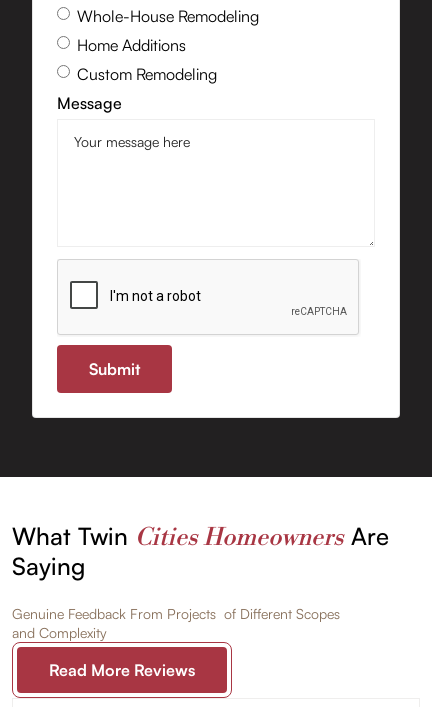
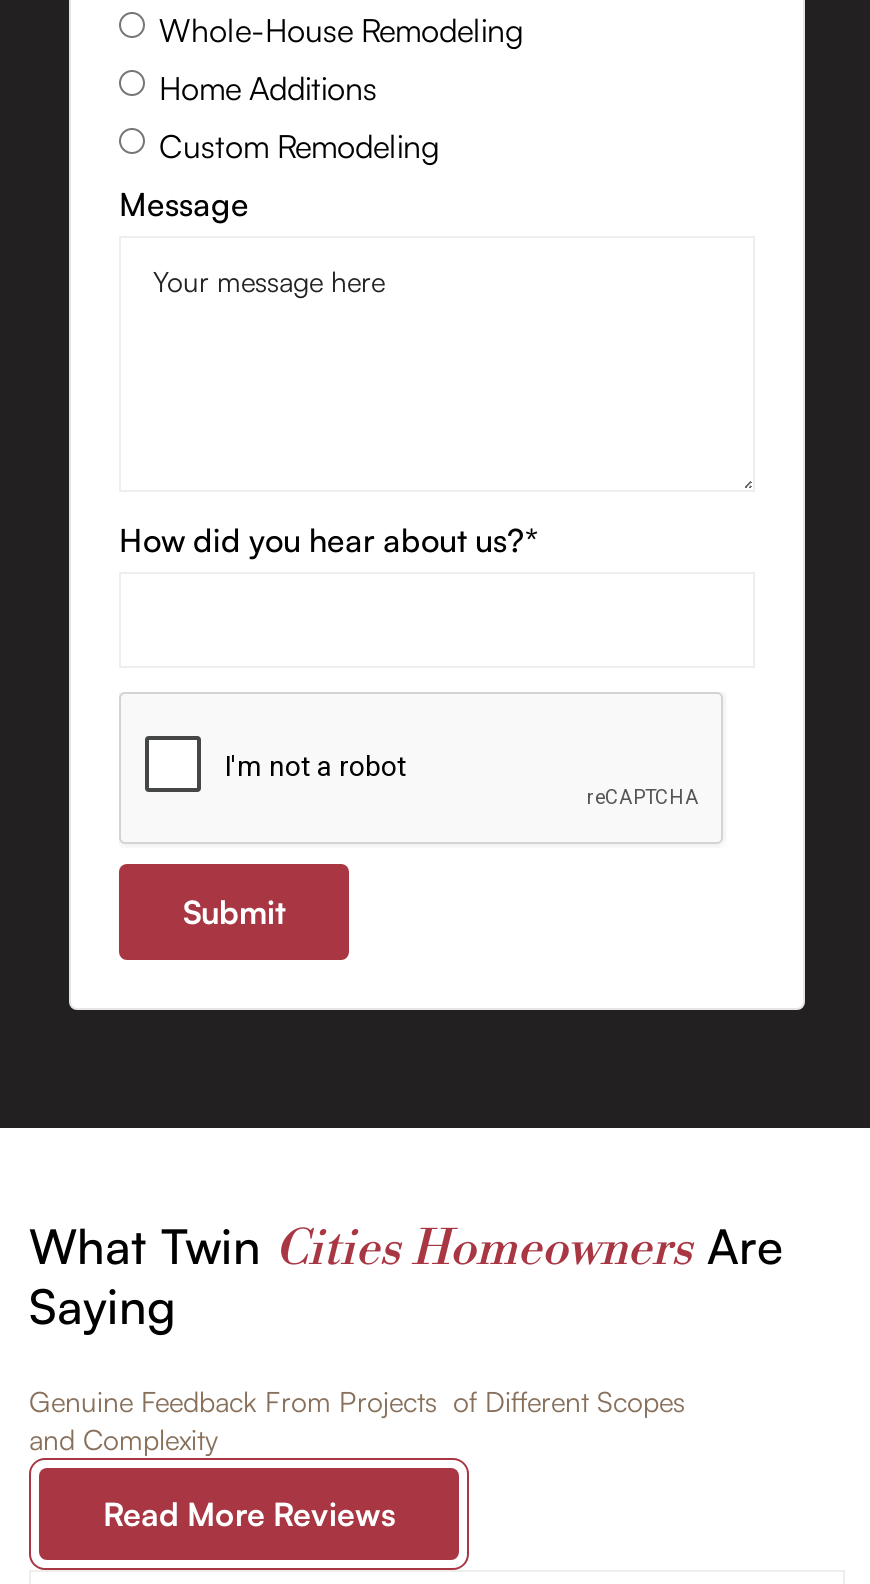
none -> [119,520,539,560] How did you hear about us?*

